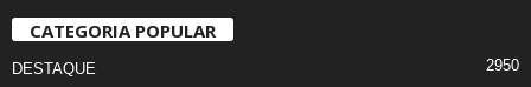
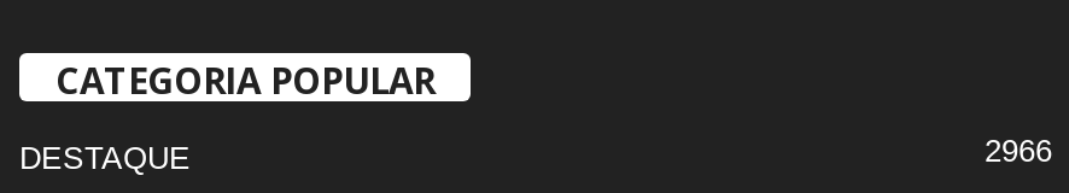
[486,56,519,74] 2950 -> [985,132,1052,168] 2966

